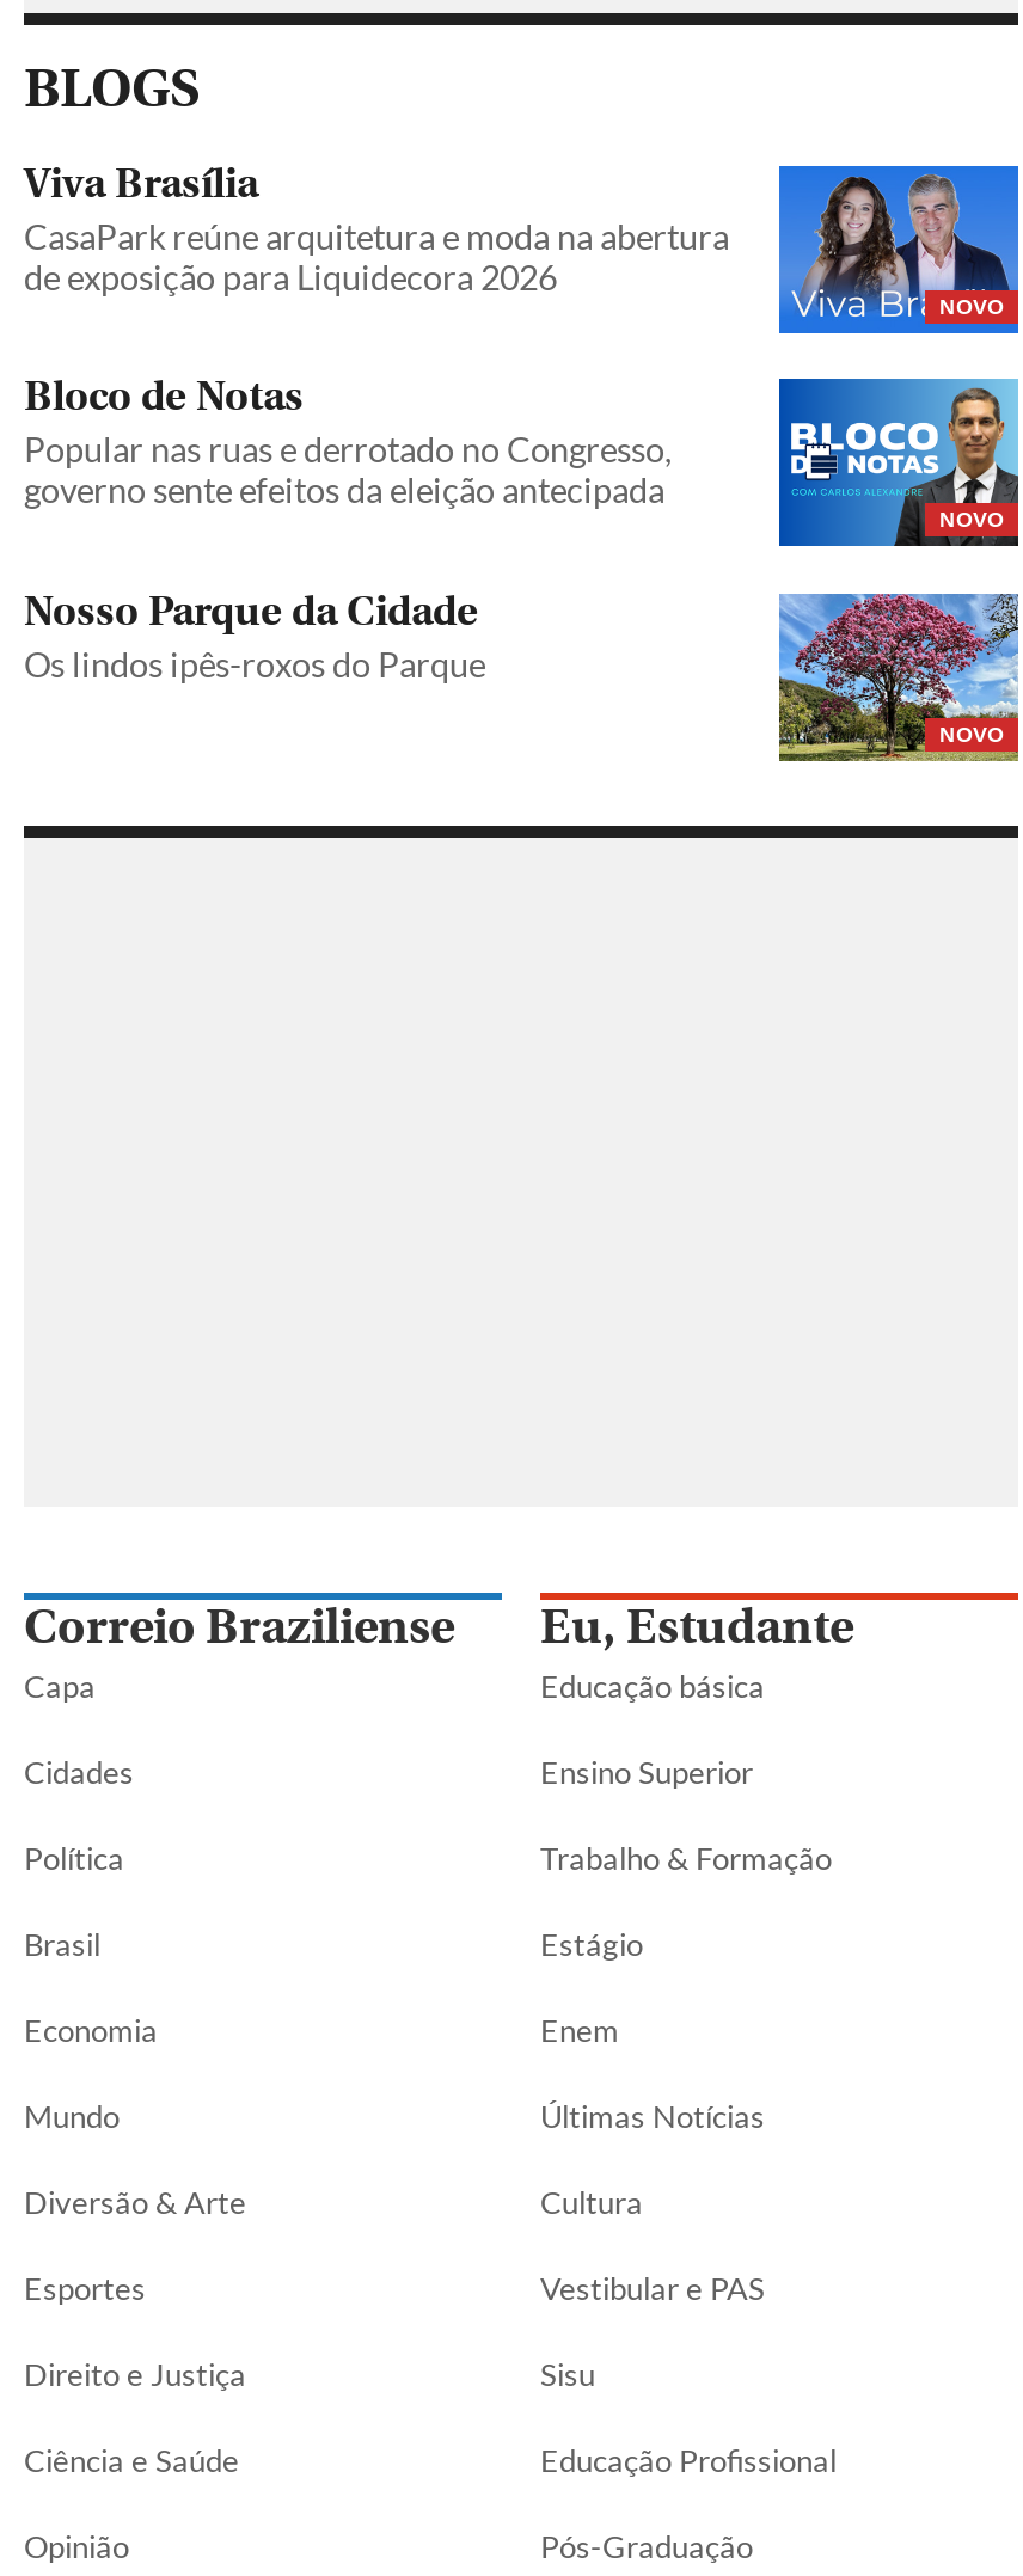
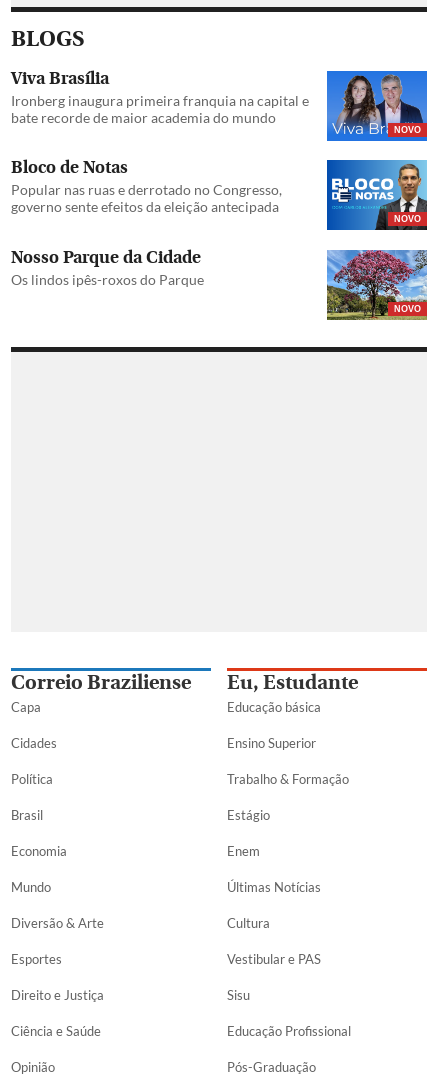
[24,217,729,298] CasaPark reúne arquitetura e moda na abertura | de exposição para Liquidecora 2026 -> [11,92,309,126] Ironberg inaugura primeira franquia na capital e | bate recorde de maior academia do mundo

